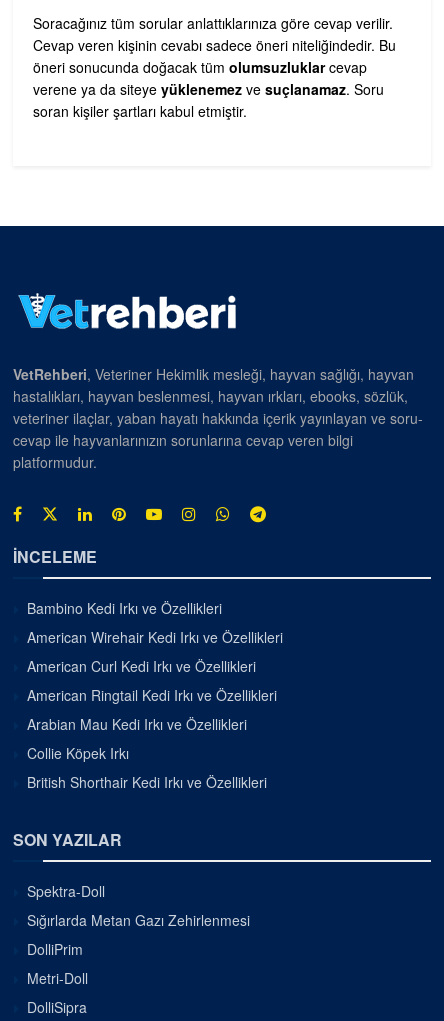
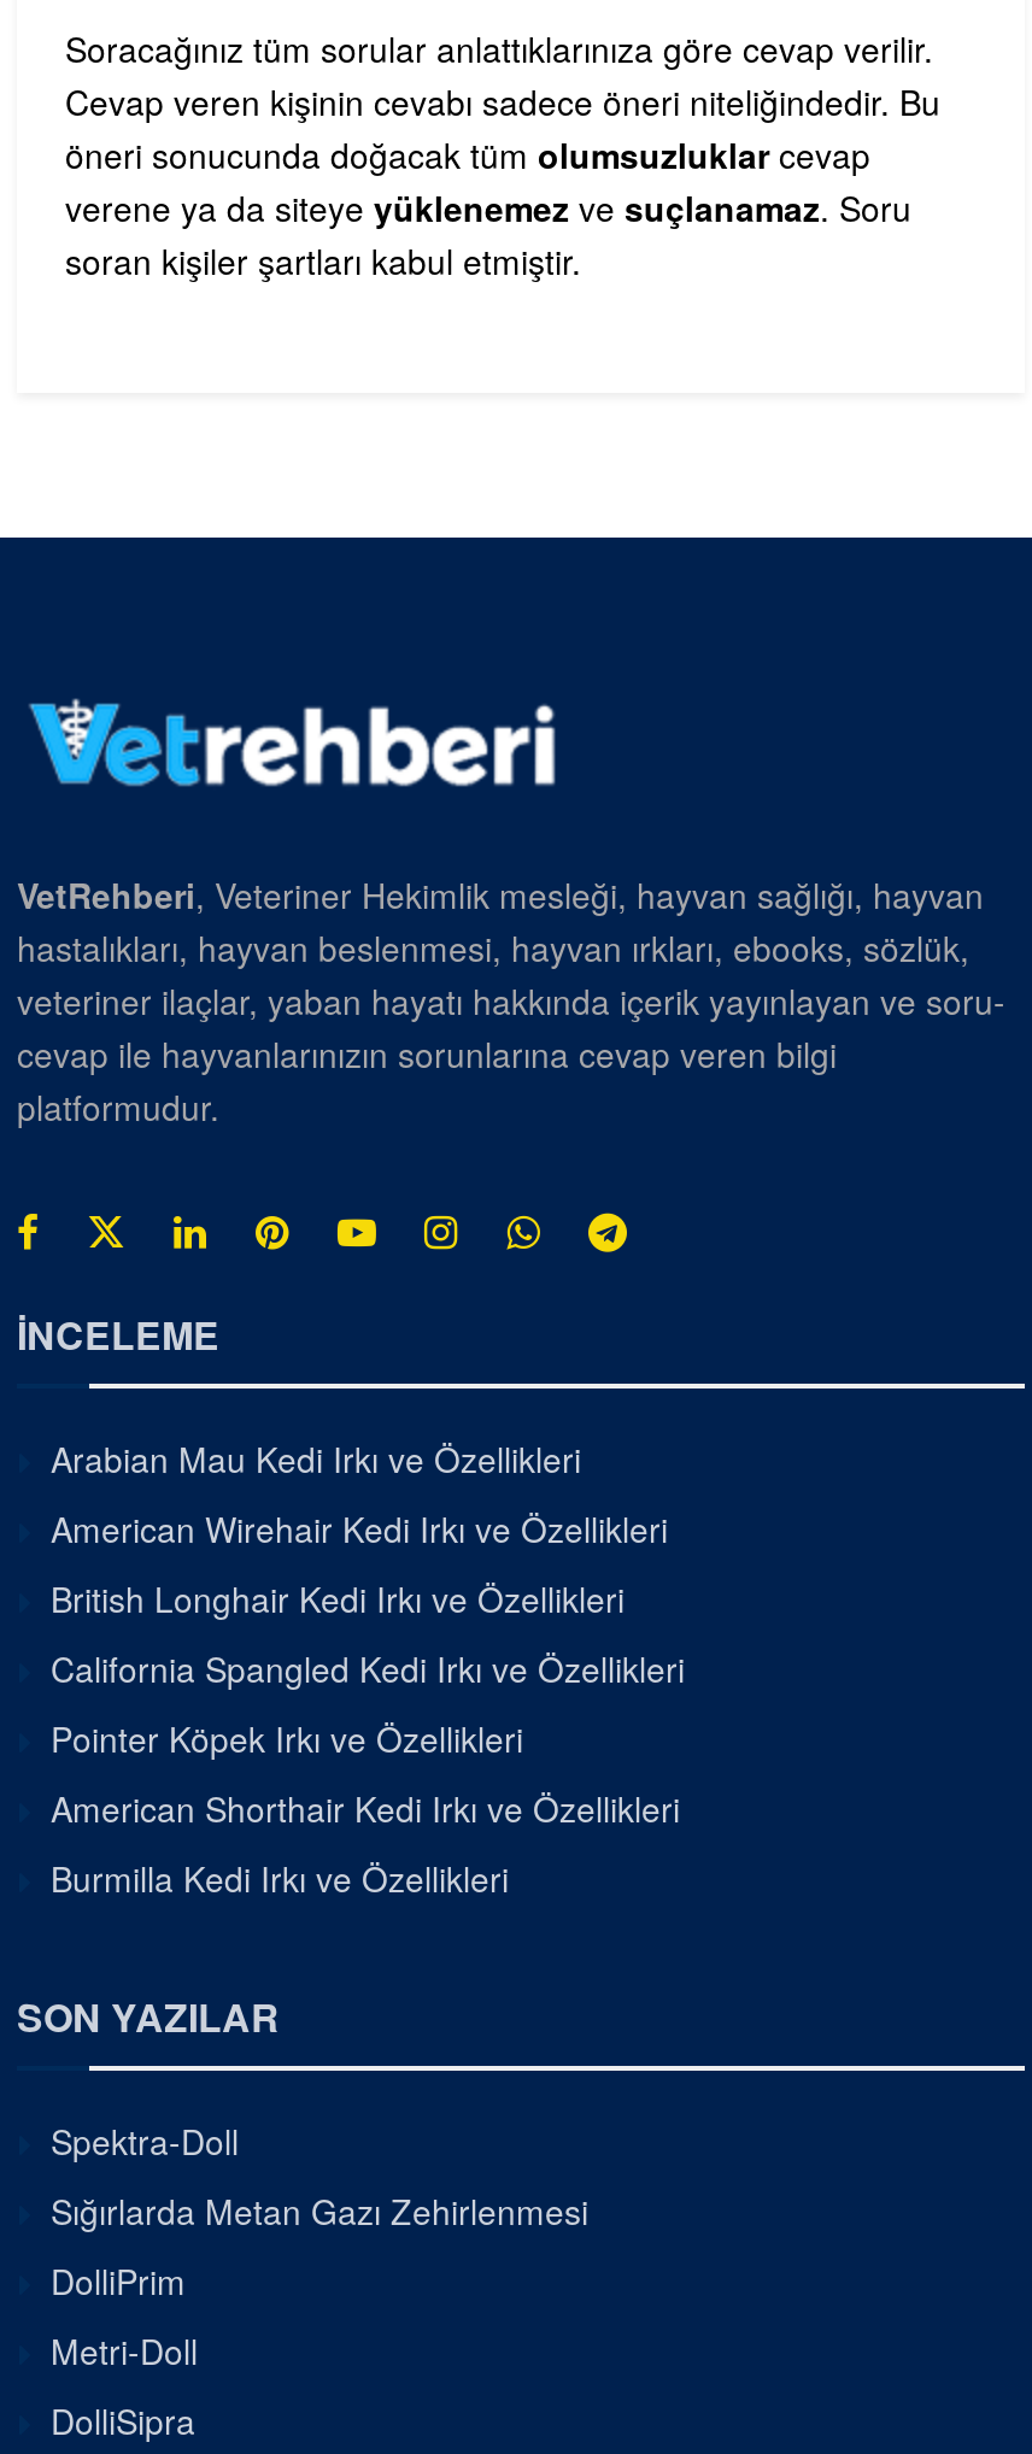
[27,597,222,617] Bambino Kedi Irkı ve Özellikleri -> none
[27,655,277,791] American Curl Kedi Irkı ve Özellikleri | American Ringtail Kedi Irkı ve Özellikleri | Collie Köpek Irkı | British Shorthair Kedi Irkı ve Özellikleri -> [51,1573,685,1901] British Longhair Kedi Irkı ve Özellikleri | California Spangled Kedi Irkı ve Özellikleri | Pointer Köpek Irkı ve Özellikleri | American Shorthair Kedi Irkı ve Özellikleri | Burmilla Kedi Irkı ve Özellikleri
moved [27,713,247,733] -> [51,1433,581,1481]: Arabian Mau Kedi Irkı ve Özellikleri

